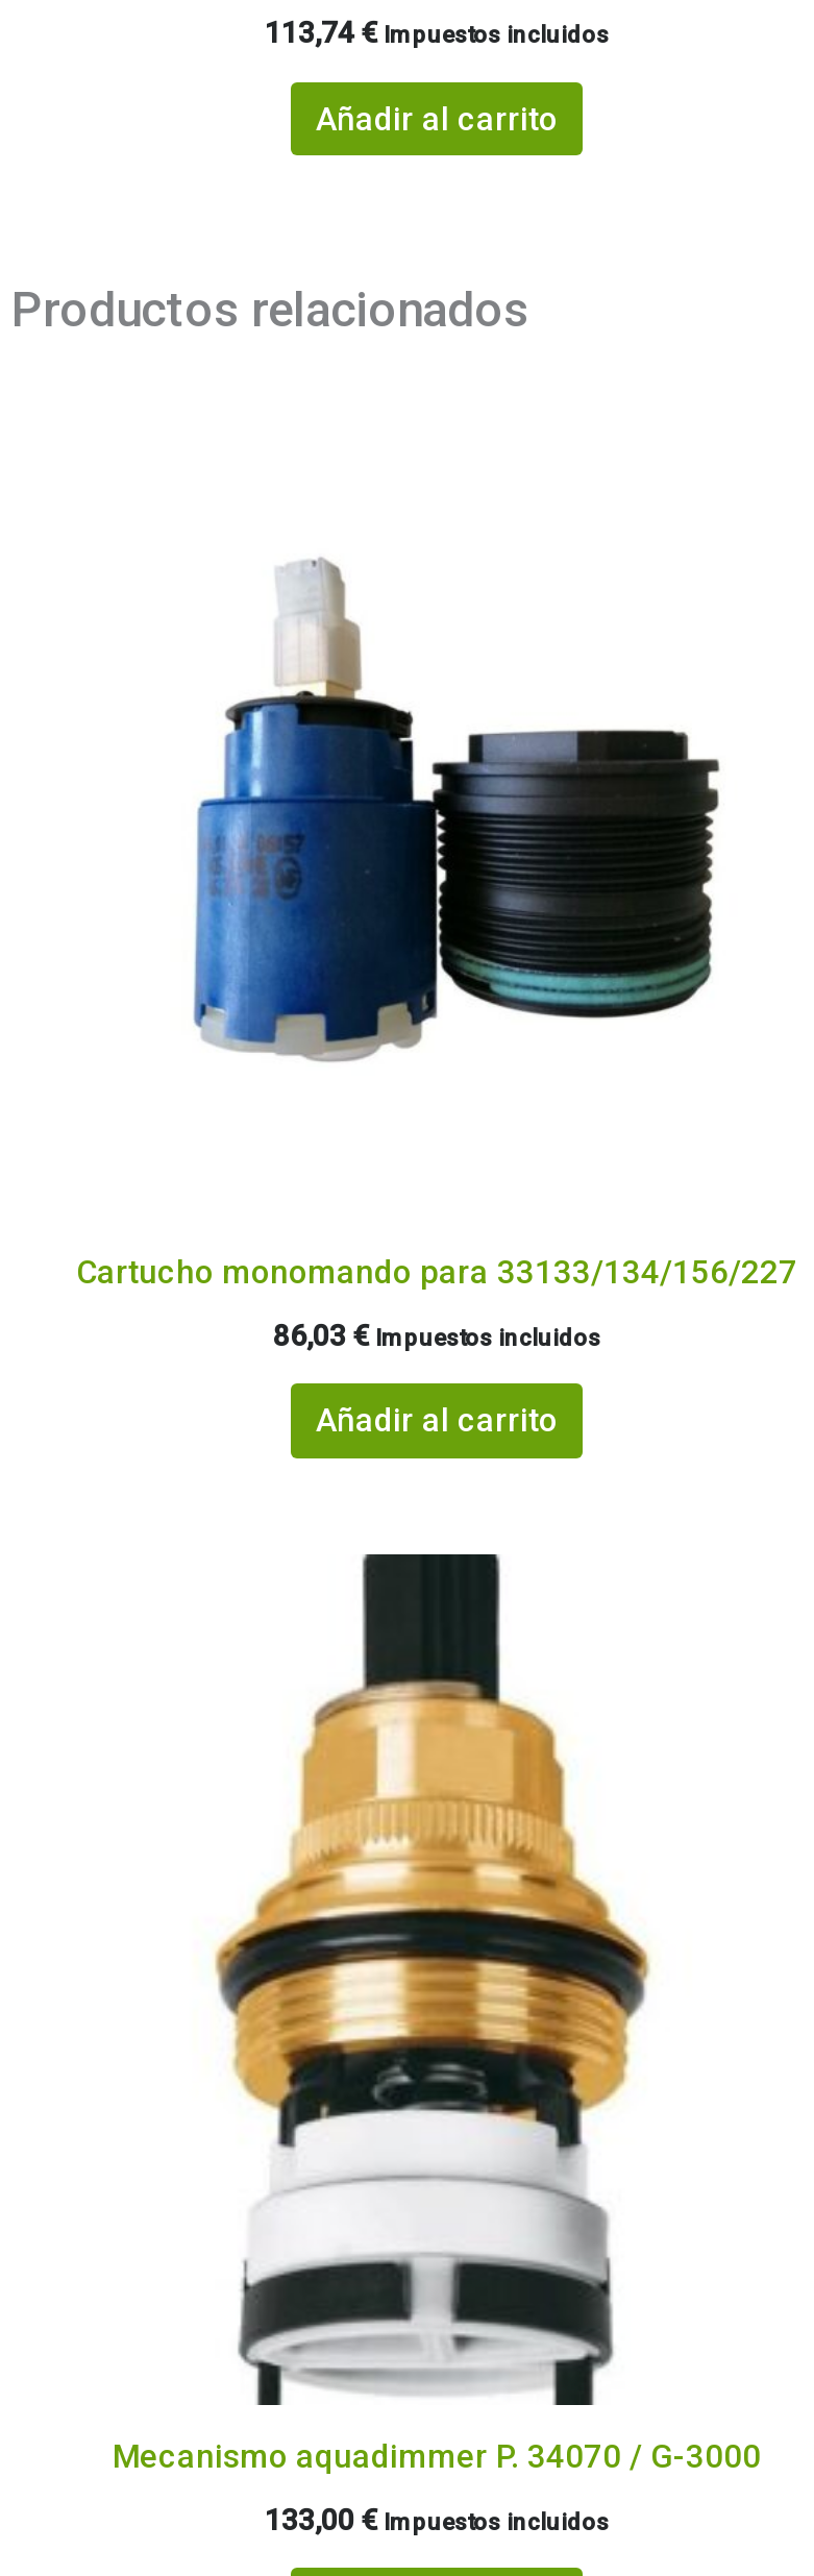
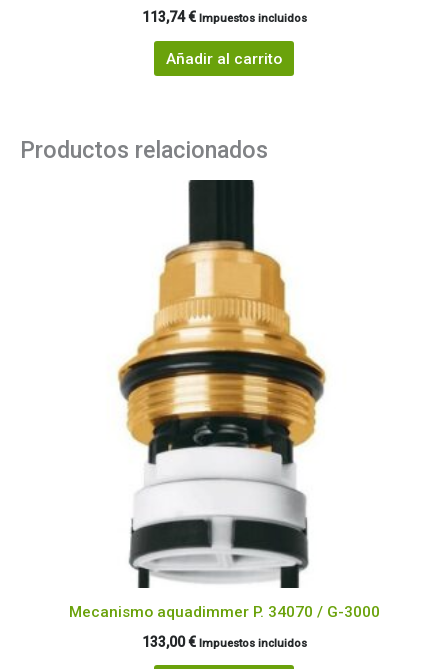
[193,558,722,1062] [image] -> none
[76,1254,797,1440] Cartucho monomando para 33133/134/156/227 | 86,03 € Impuestos incluidos | Añadir al carrito -> none

